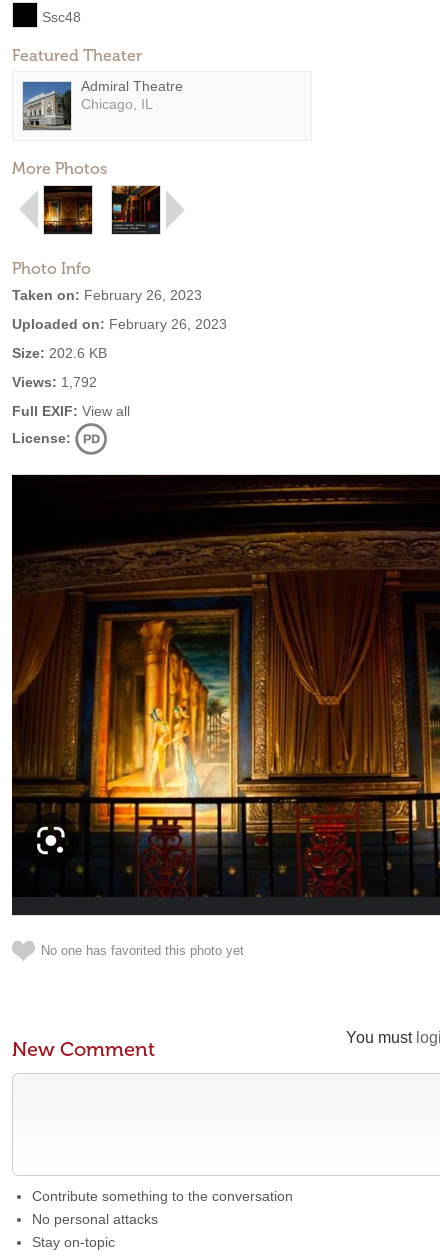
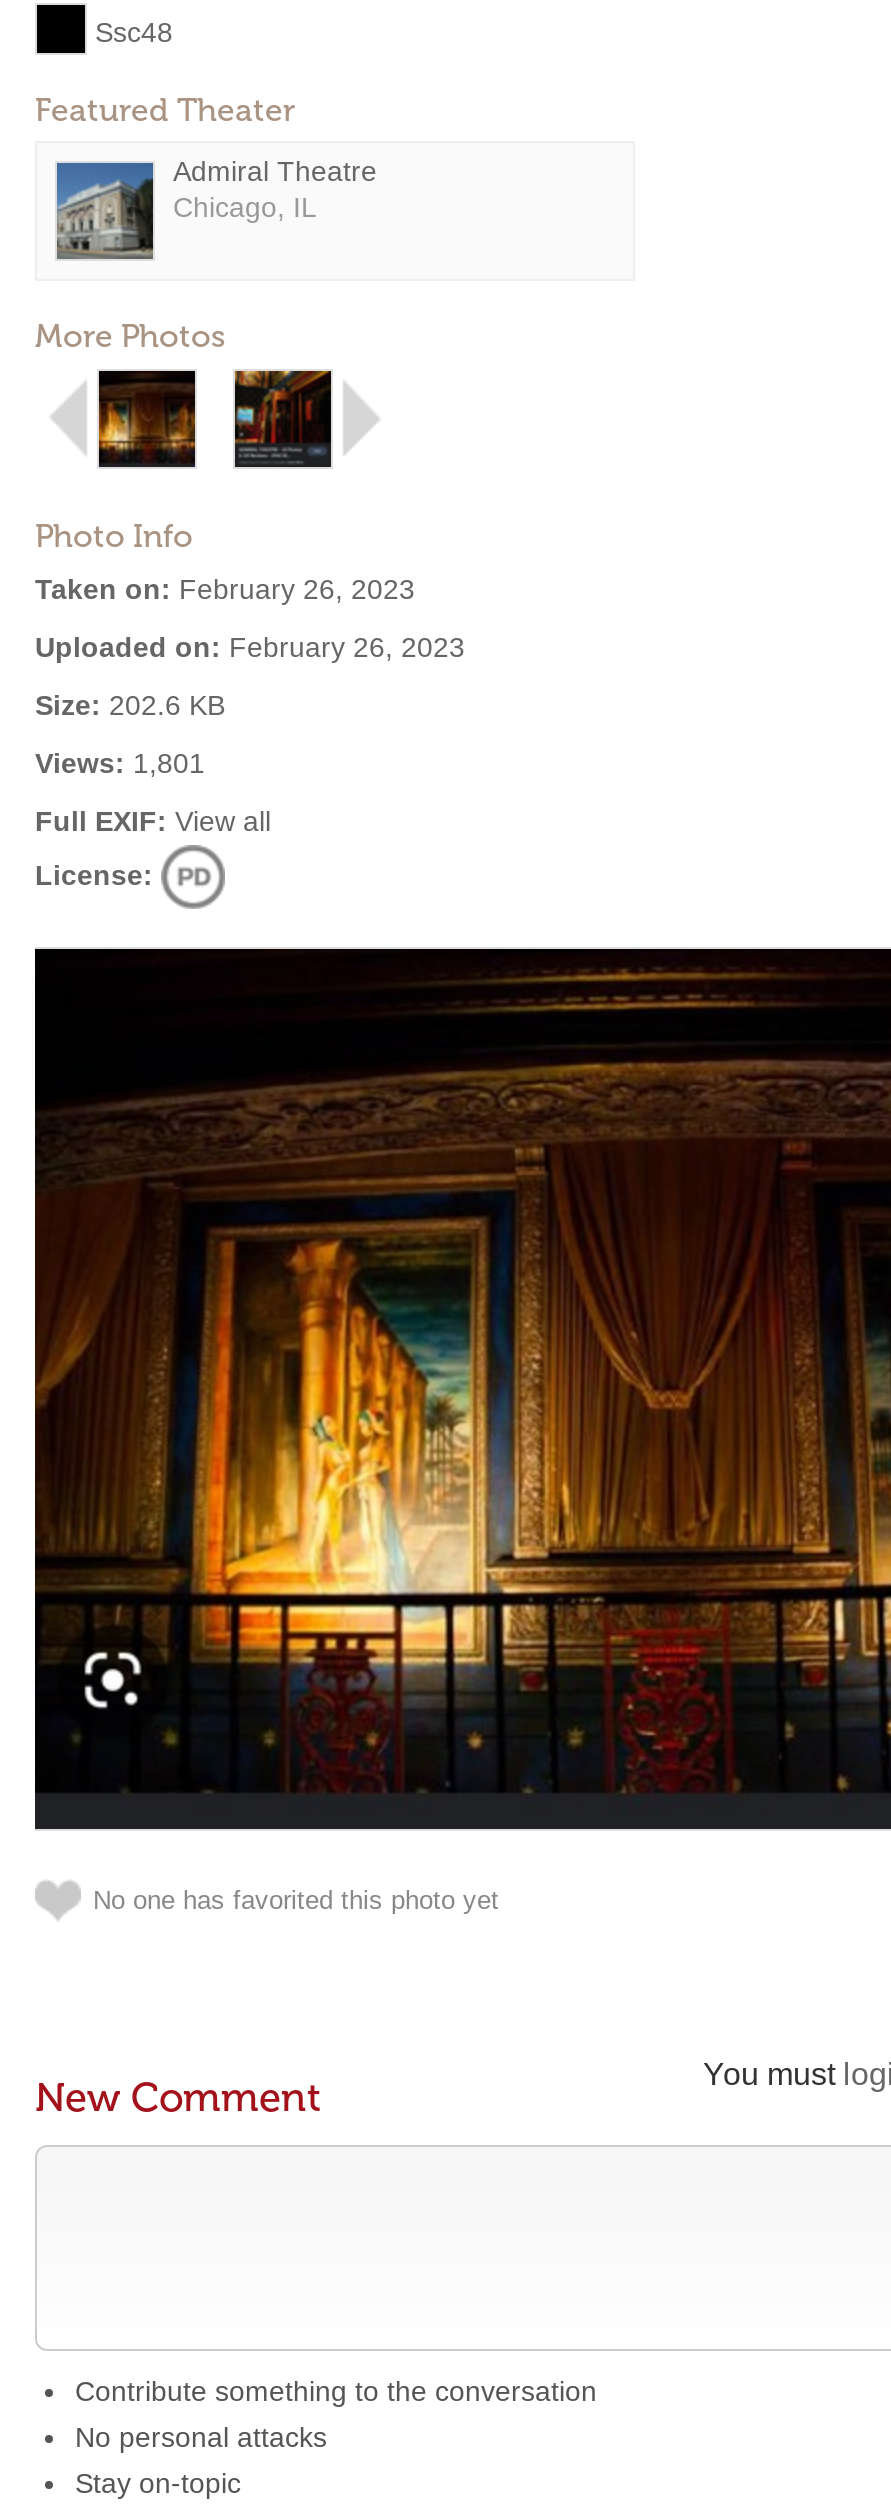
[12,374,97,390] Views: 1,792 -> [35,747,205,779] Views: 1,801

